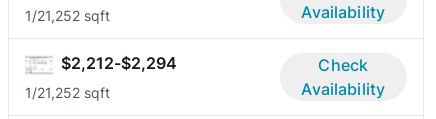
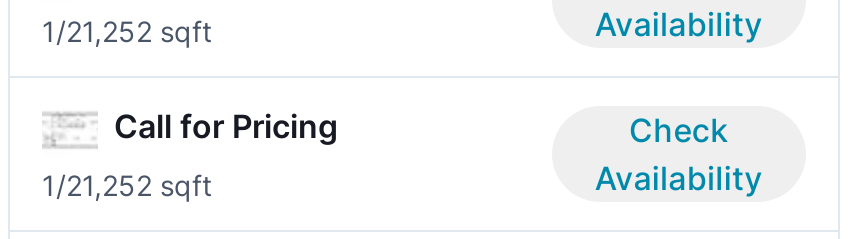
[61,53,177,73] $2,212-$2,294 -> [114,107,338,147] Call for Pricing

